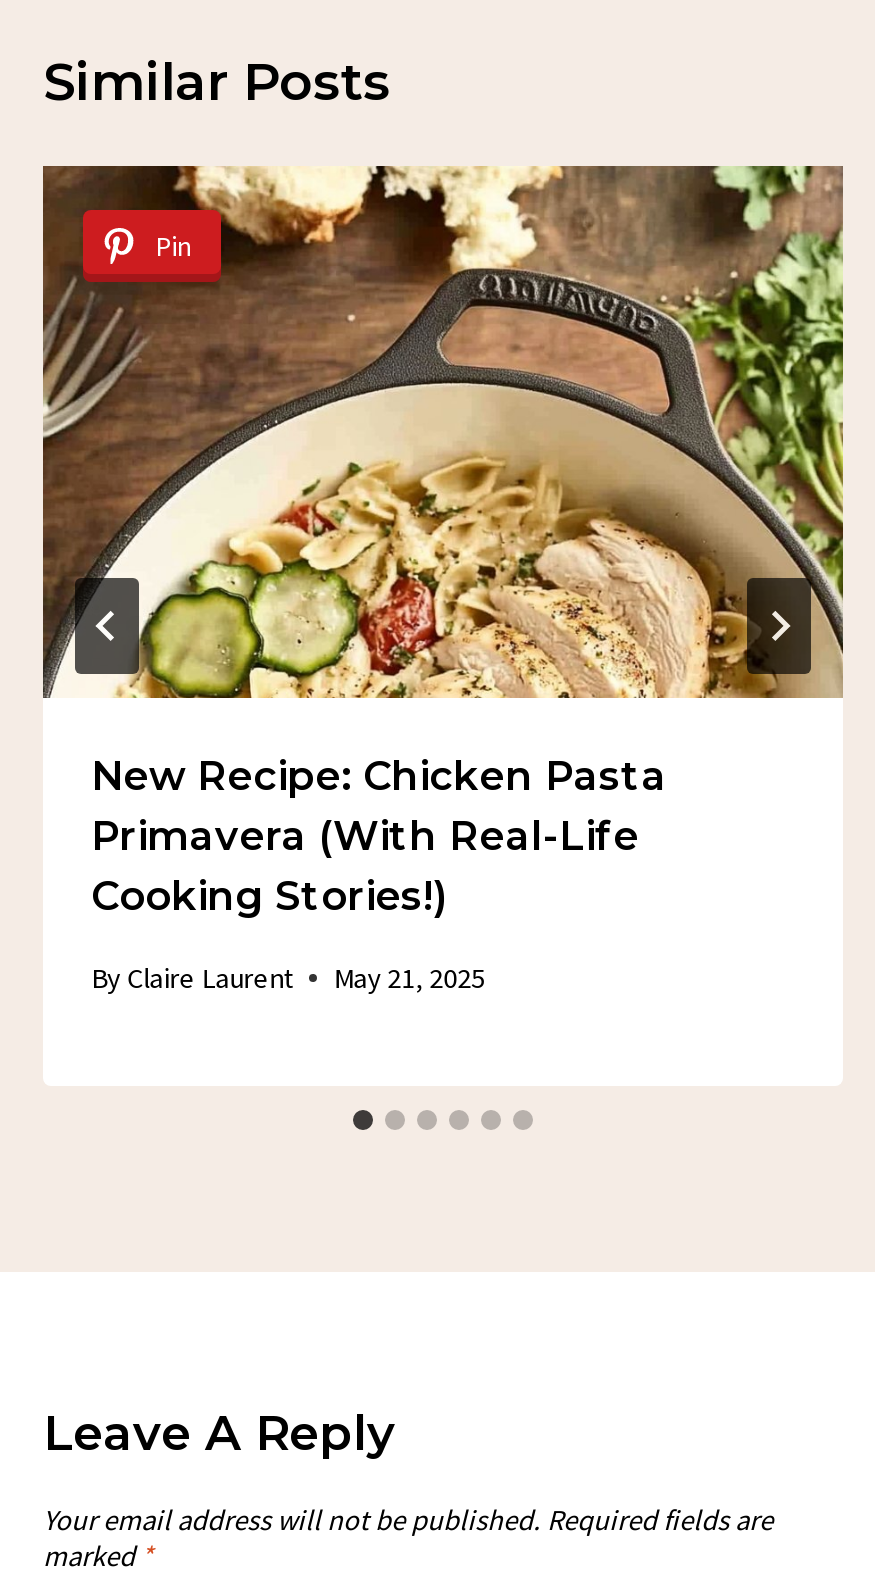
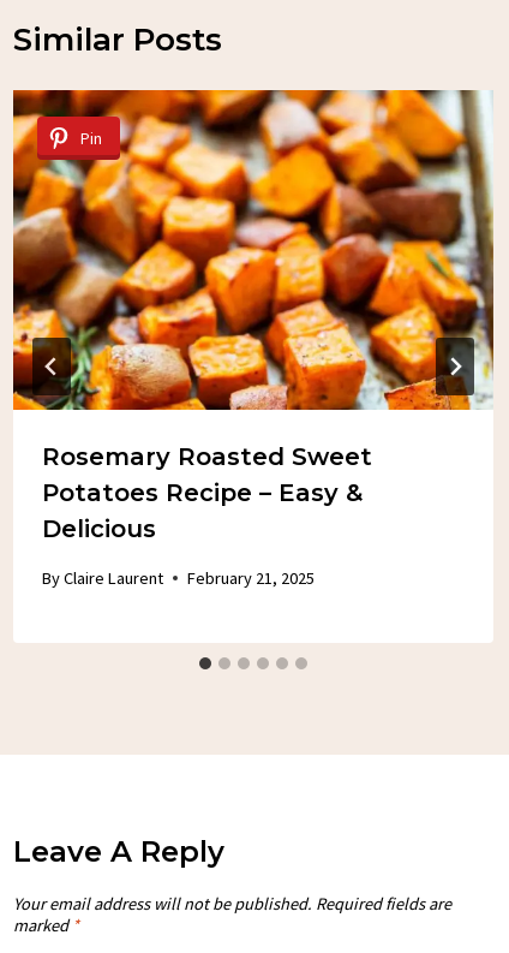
[41,164,845,920] [image] | New Recipe: Chicken Pasta | Primavera (With Real-Life | Cooking Stories!) -> [12,89,495,543] [image] | Rosemary Roasted Sweet | Potatoes Recipe – Easy & | Delicious
[91,959,485,995] By Claire Laurent May 21, 2025 -> [42,567,315,588] By Claire Laurent February 21, 2025

